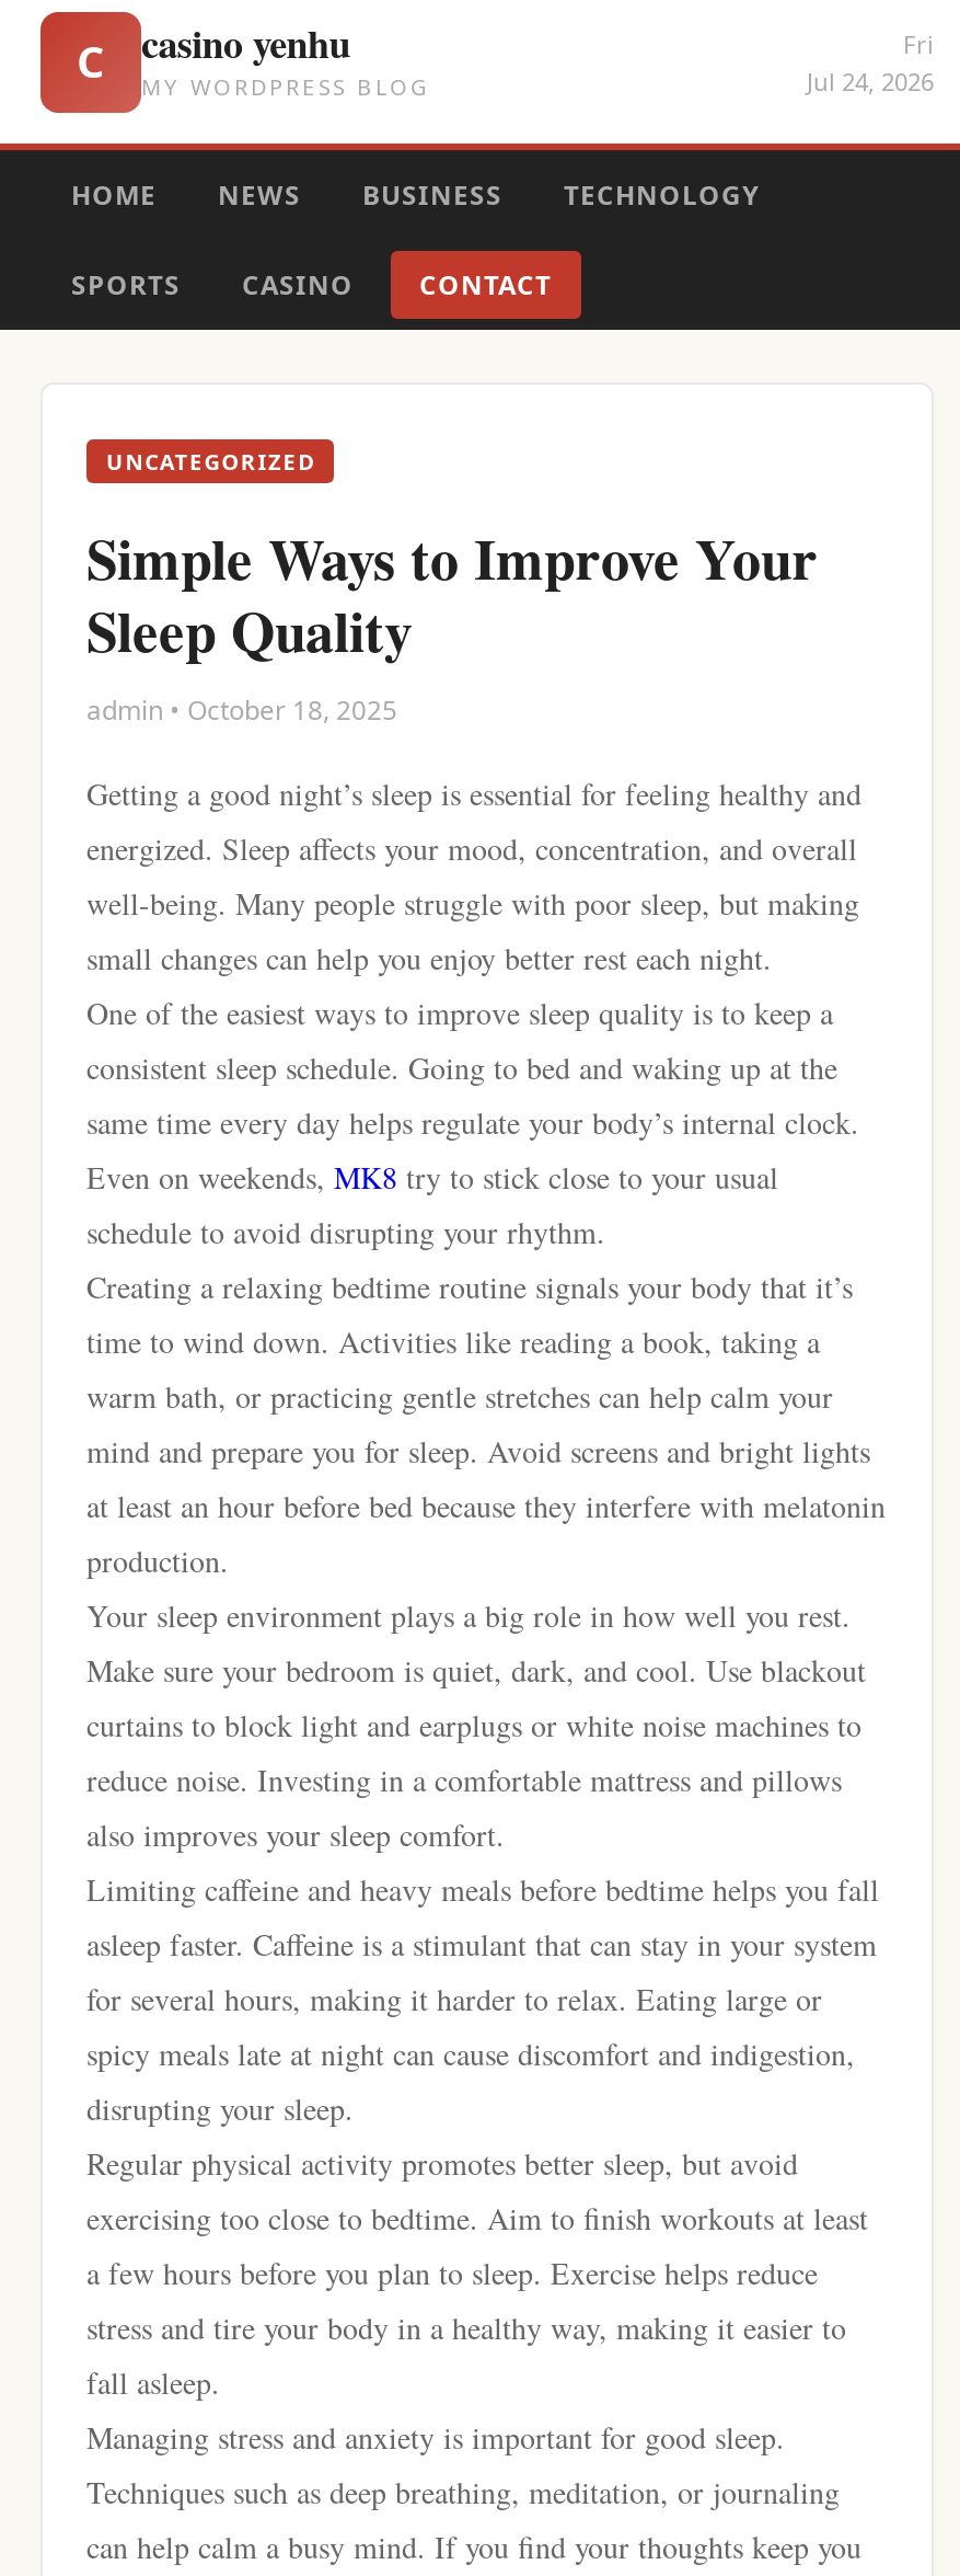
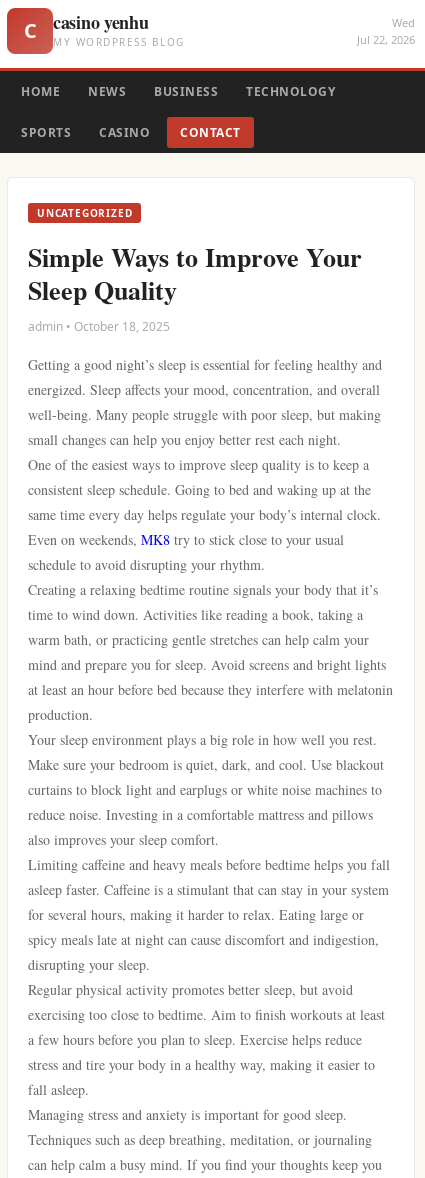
[807,27,934,98] Fri | Jul 24, 2026 -> [357,15,415,47] Wed | Jul 22, 2026

